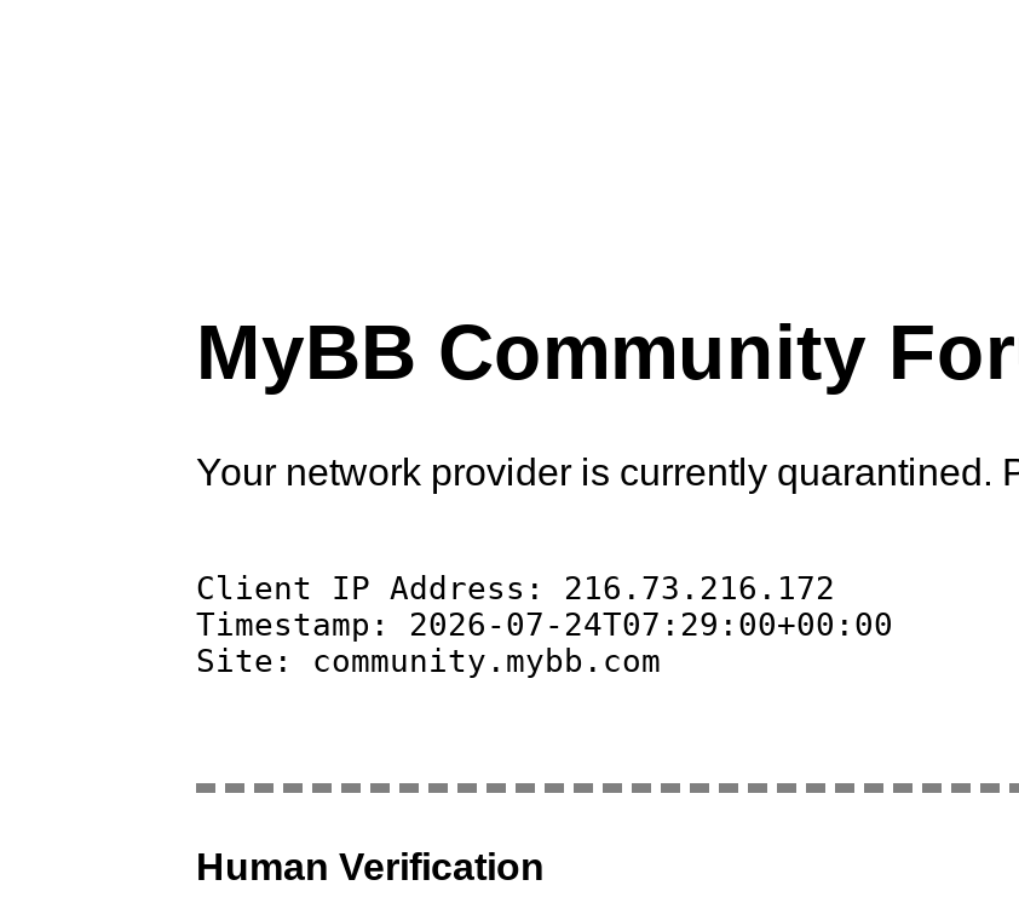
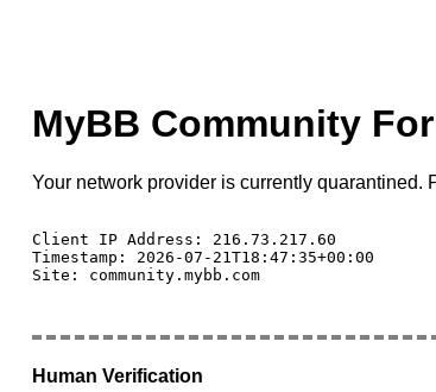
[196,570,854,606] Client IP Address: 216.73.216.172 -> [32,230,346,248] Client IP Address: 216.73.217.60
[196,606,893,643] Timestamp: 2026-07-24T07:29:00+00:00 -> [32,248,374,266] Timestamp: 2026-07-21T18:47:35+00:00

